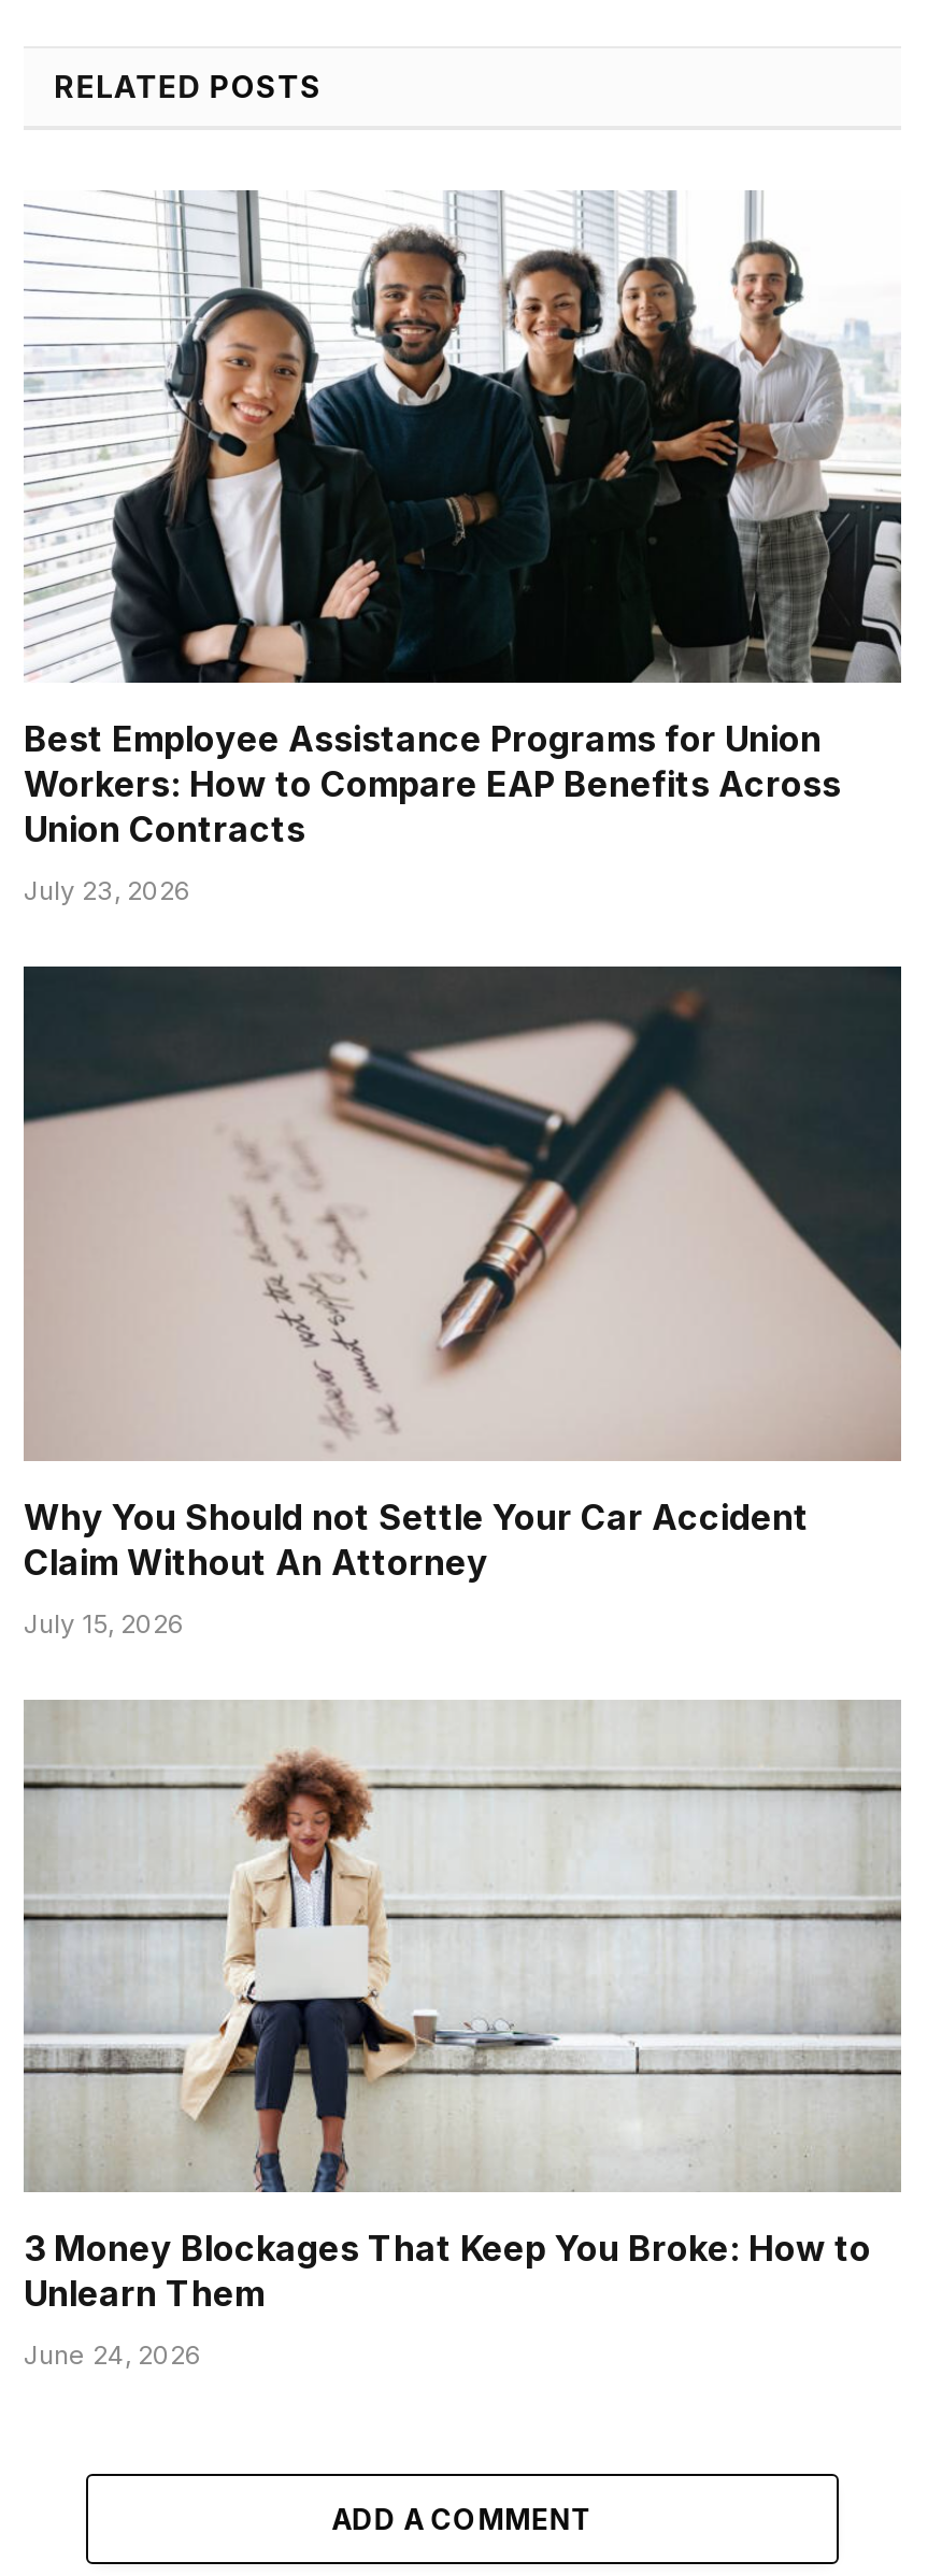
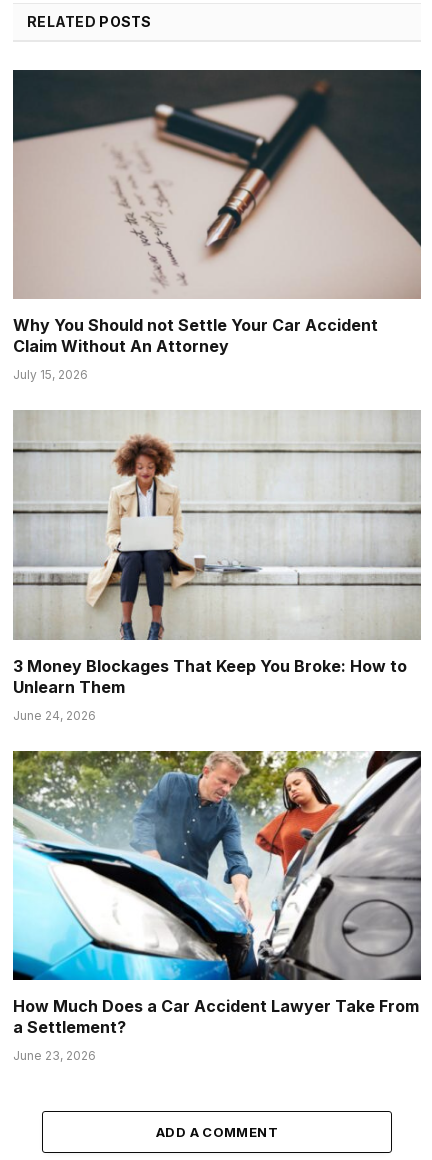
[24,190,901,907] [image] | Best Employee Assistance Programs for Union | Workers: How to Compare EAP Benefits Across | Union Contracts | July 23, 2026 -> none
moved [24,979,901,2372] -> [13,75,421,723]: [image] | Why You Should not Settle Your Car Accident | Claim Without An Attorney | July 15, 2026 | 3 Money Blockages That Keep You Broke: How to | Unlearn Them | June 24, 2026
none -> [12,750,422,1063] [image] | How Much Does a Car Accident Lawyer Take From | a Settlement? | June 23, 2026

